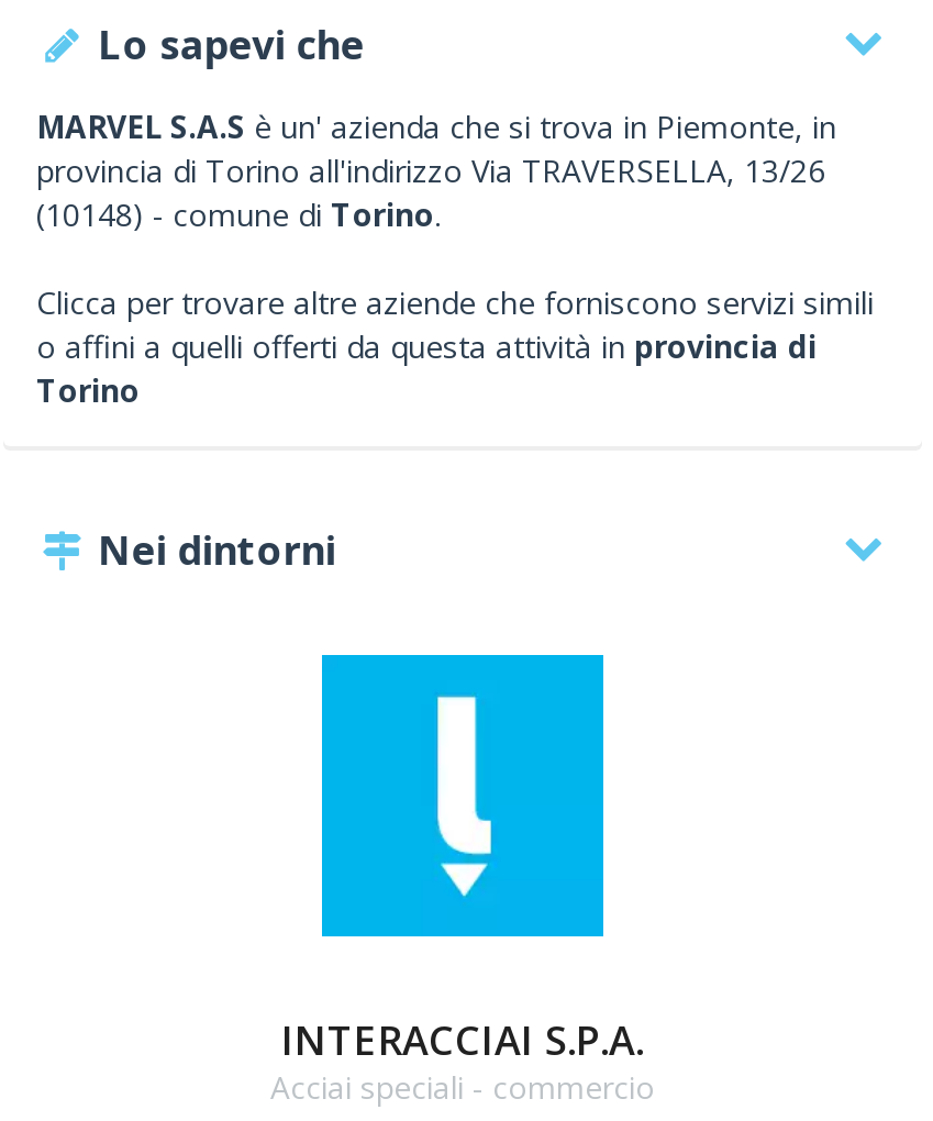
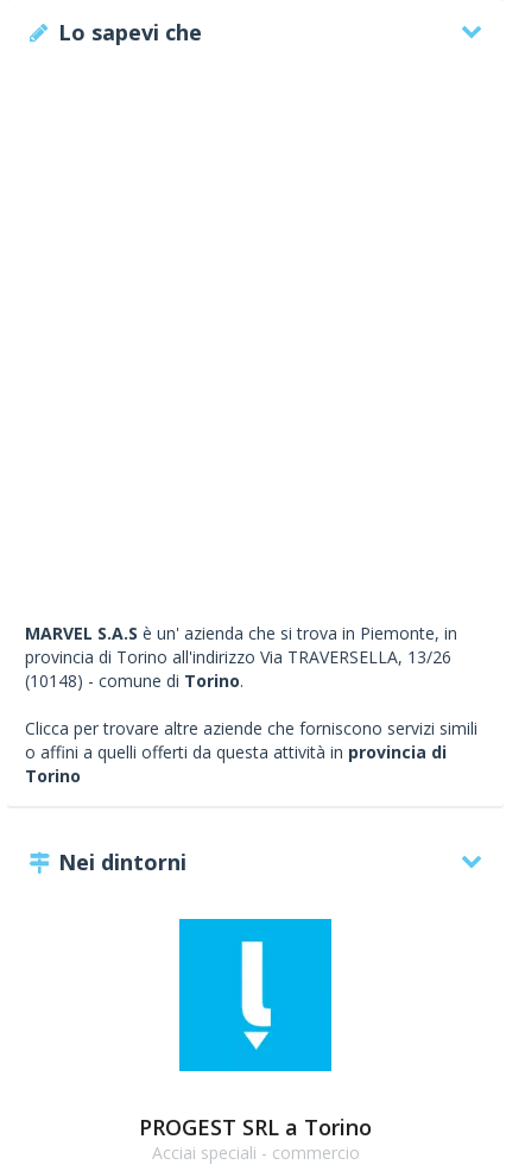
[281,1013,644,1066] INTERACCIAI S.P.A. -> [139,1113,372,1141] PROGEST SRL a Torino

